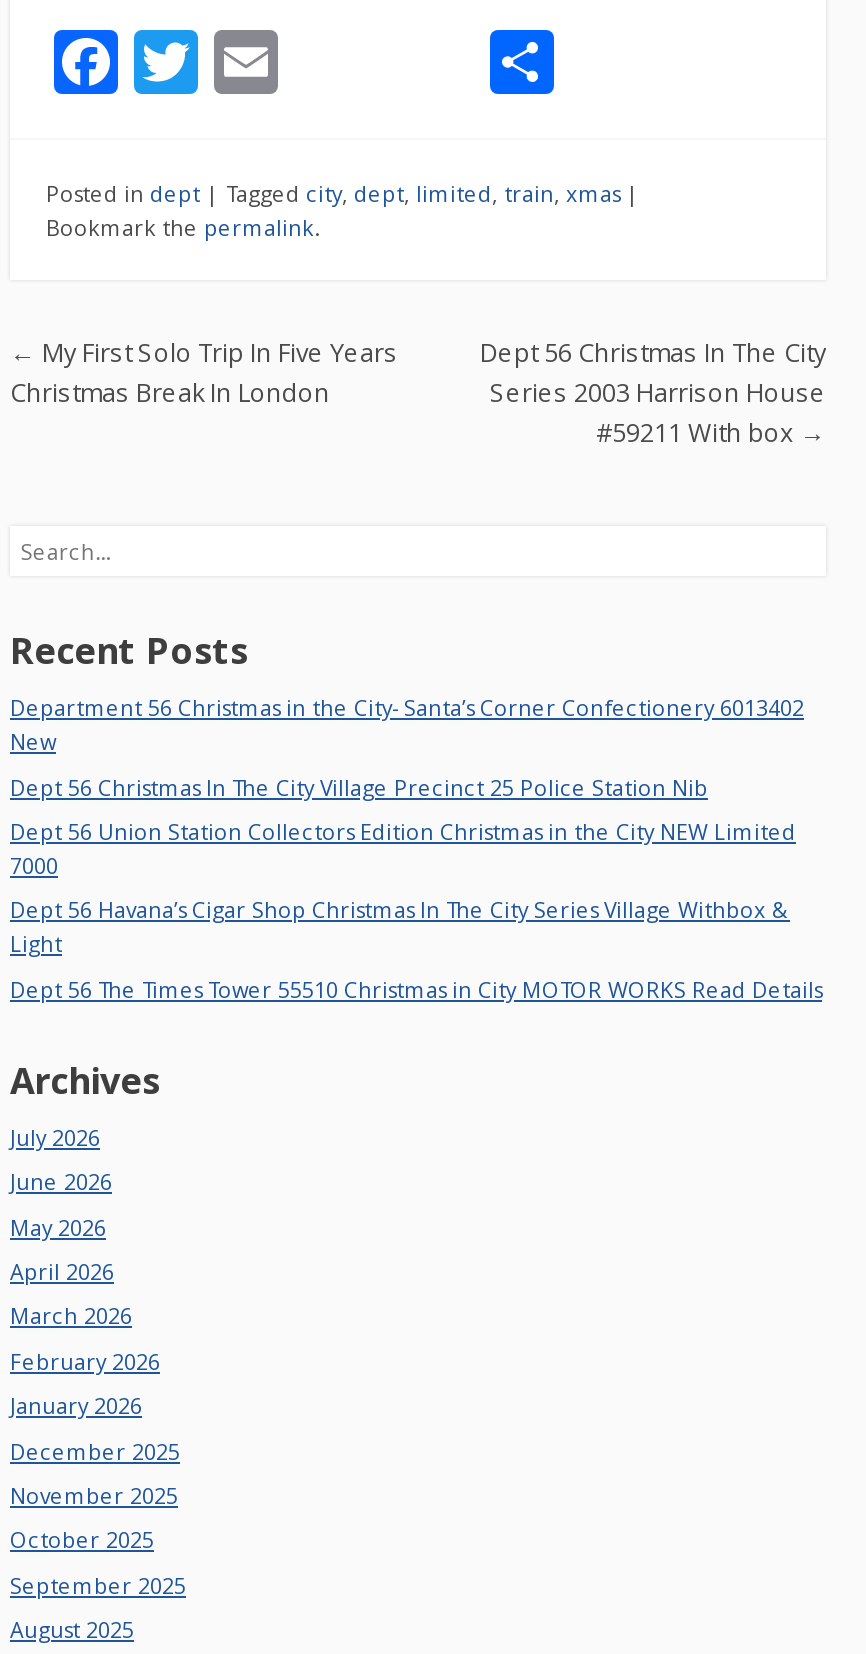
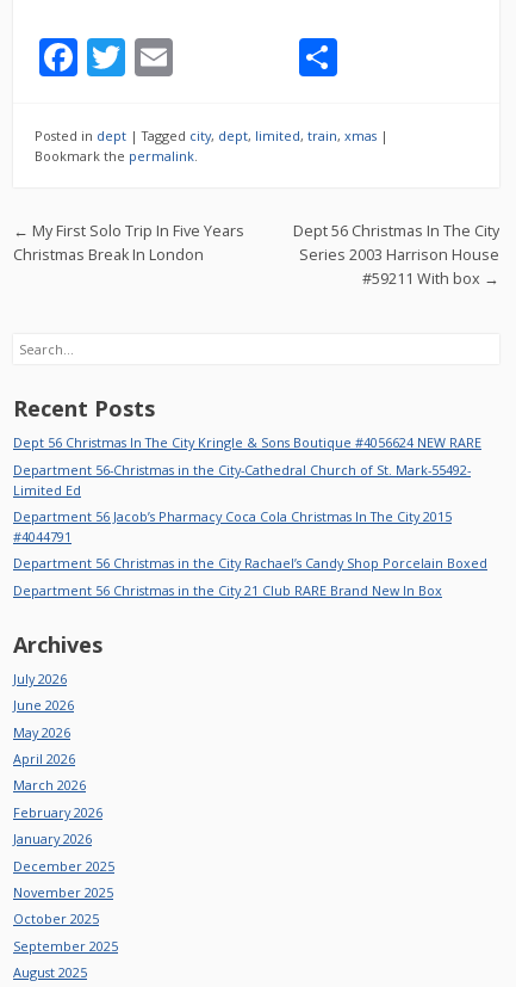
[10,693,804,757] Department 56 Christmas in the City- Santa’s Corner Confectionery 6013402 | New -> [13,434,481,451] Dept 56 Christmas In The City Kringle & Sons Boutique #4056624 NEW RARE
[10,771,708,801] Dept 56 Christmas In The City Village Precinct 25 Police Station Nib -> [13,460,471,499] Department 56-Christmas in the City-Cathedral Church of St. Mark-55492- | Limited Ed
[10,816,796,880] Dept 56 Union Station Collectors Edition Christmas in the City NEW Limited | 7000 -> [13,507,452,546] Department 56 Jacob’s Pharmacy Coca Cola Christmas In The City 2015 | #4044791
[10,895,790,959] Dept 56 Havana’s Cigar Shop Christmas In The City Series Village Withbox & | Light -> [13,554,487,572] Department 56 Christmas in the City Rachael’s Candy Shop Porcelain Boxed
[10,974,822,1004] Dept 56 The Times Tower 55510 Christmas in City MOTOR WORKS Read Details -> [13,581,442,599] Department 56 Christmas in the City 21 Club RARE Brand New In Box

